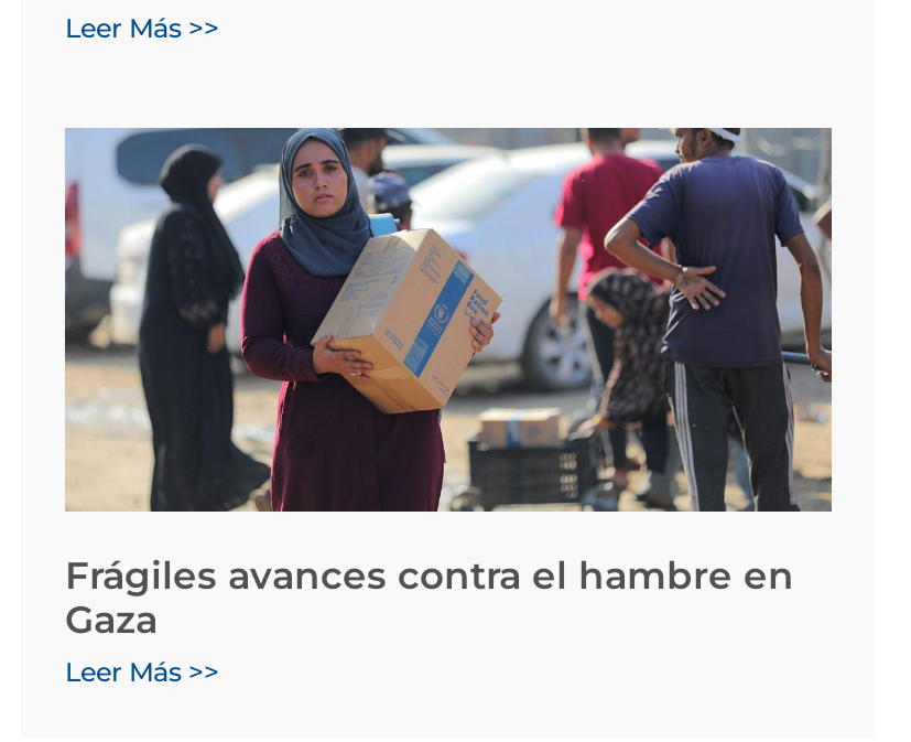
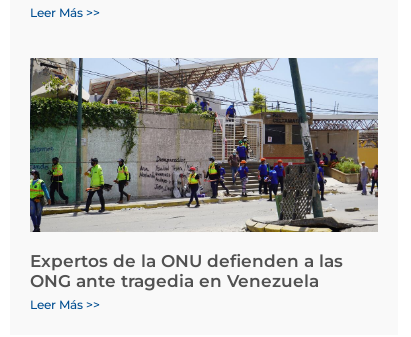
[63,126,834,642] [image] | Frágiles avances contra el hambre en | Gaza -> [29,57,379,291] [image] | Expertos de la ONU defienden a las | ONG ante tragedia en Venezuela

